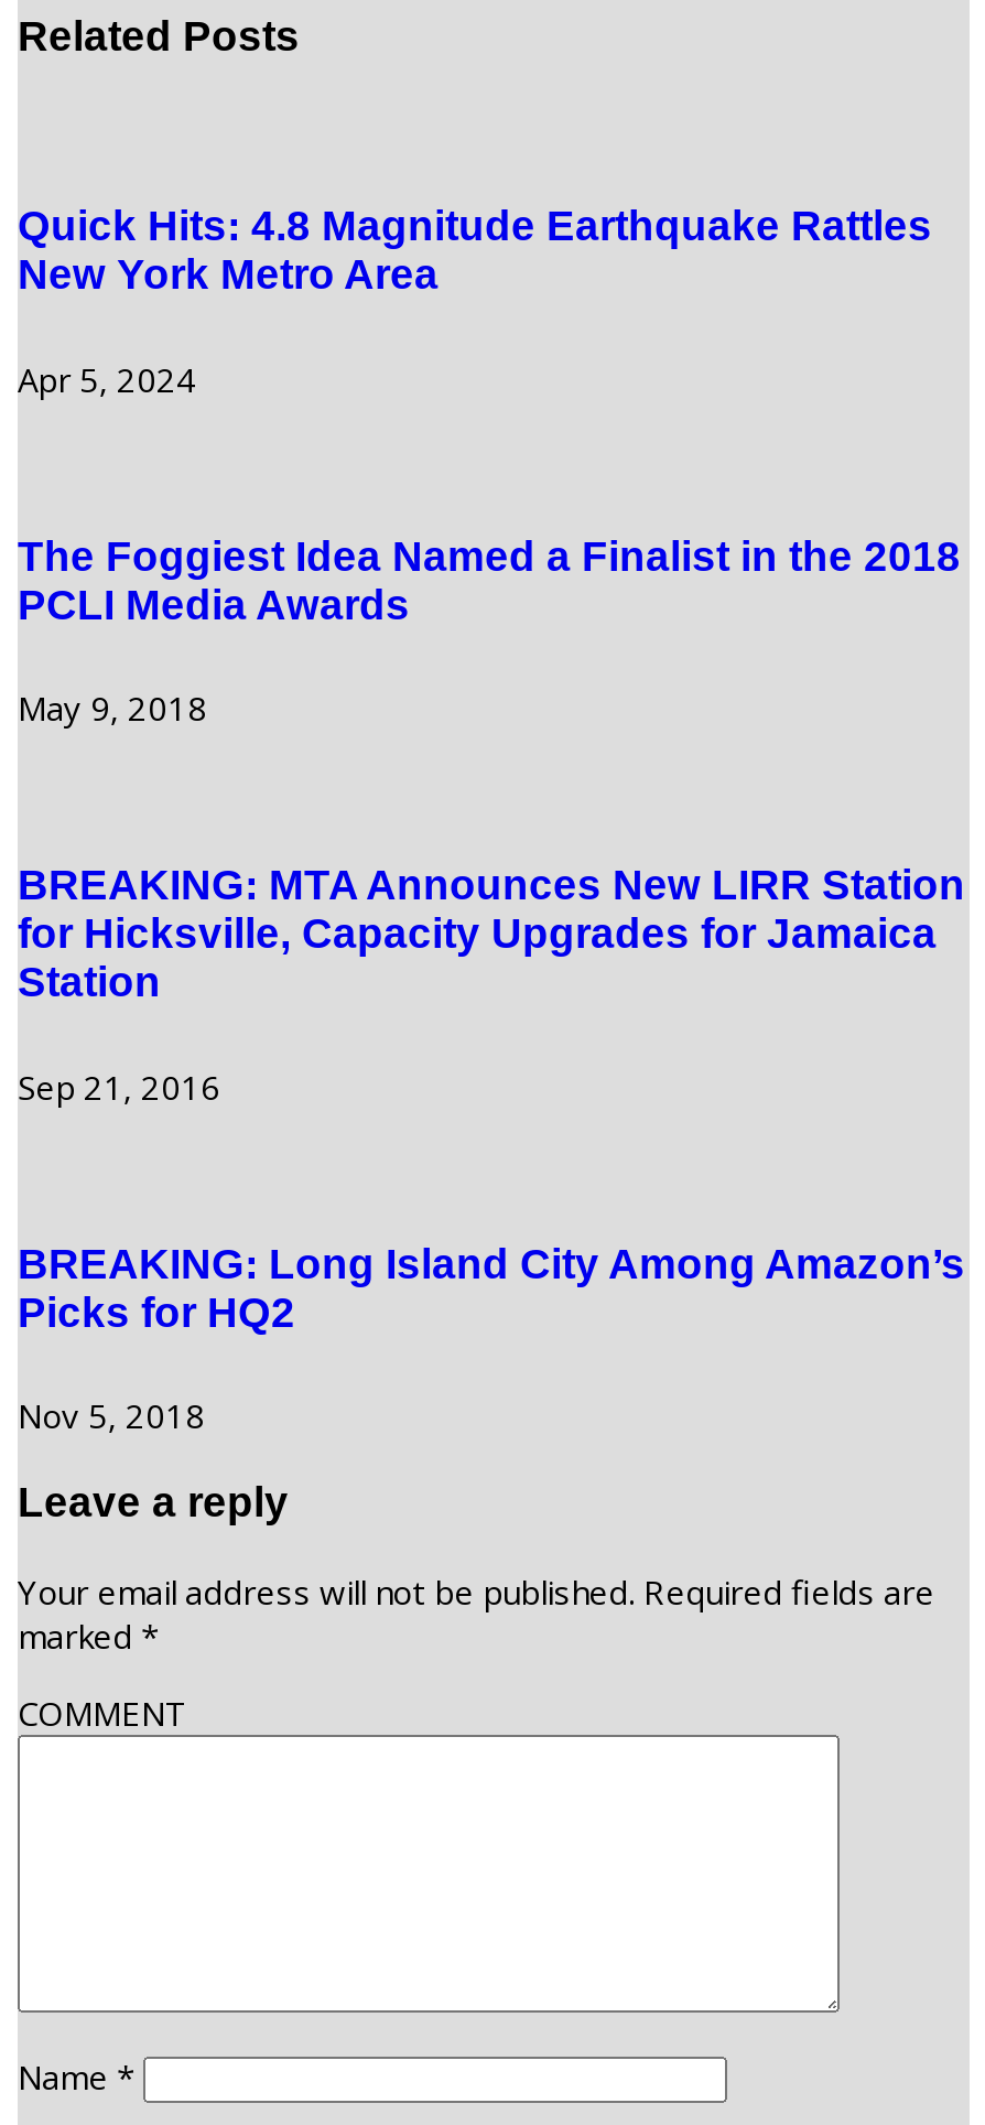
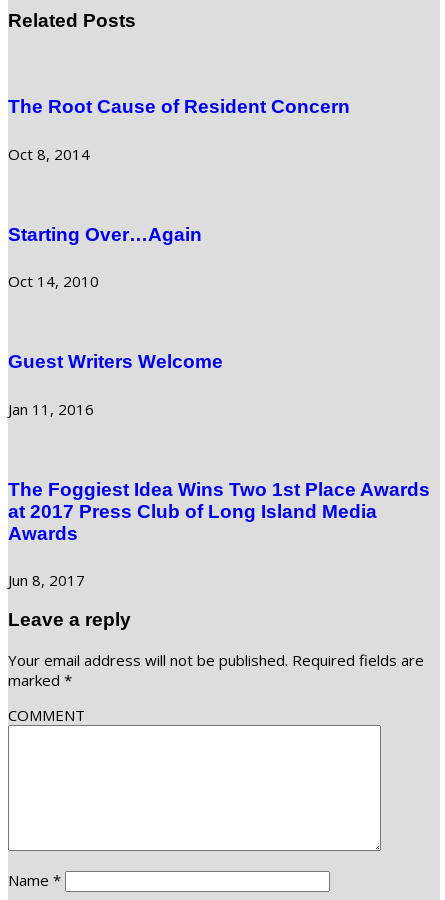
[18,203,932,298] Quick Hits: 4.8 Magnitude Earthquake Rattles | New York Metro Area -> [8,96,350,117] The Root Cause of Resident Concern
[18,356,196,400] Apr 5, 2024 -> [8,144,90,164] Oct 8, 2014
[18,533,961,628] The Foggiest Idea Named a Finalist in the 2018 | PCLI Media Awards -> [8,224,202,245] Starting Over…Again
[18,686,207,730] May 9, 2018 -> [8,271,99,291] Oct 14, 2010
[18,863,965,1006] BREAKING: MTA Announces New LIRR Station | for Hicksville, Capacity Upgrades for Jamaica | Station -> [8,351,223,372] Guest Writers Welcome
[18,1064,220,1108] Sep 21, 2016 -> [8,399,94,419] Jan 11, 2016
[18,1241,965,1336] BREAKING: Long Island City Among Amazon’s | Picks for HQ2 -> [8,479,430,544] The Foggiest Idea Wins Two 1st Place Awards | at 2017 Press Club of Long Island Media | Awards
[18,1394,205,1438] Nov 5, 2018 -> [8,570,85,590] Jun 8, 2017

